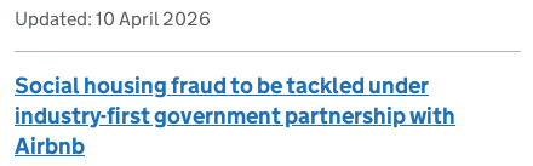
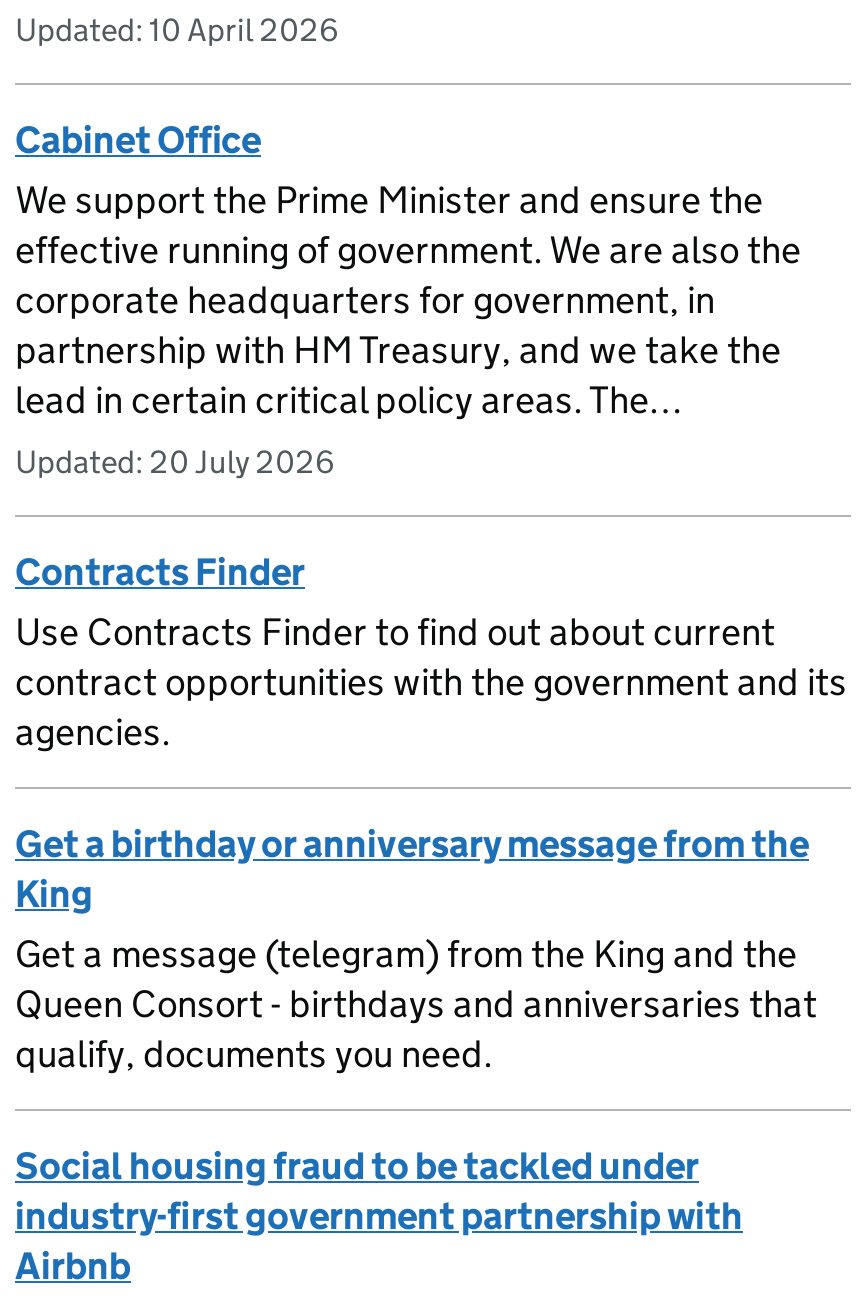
none -> [15,117,847,1077] Cabinet Office | We support the Prime Minister and ensure the | effective running of government. We are also the | corporate headquarters for government, in | partnership with HM Treasury, and we take the | lead in certain critical policy areas. The… | Updated: 20 July 2026 | Contracts Finder | Use Contracts Finder to find out about current | contract opportunities with the government and its | agencies. | Get a birthday or anniversary message from the | King | Get a message (telegram) from the King and the | Queen Consort - birthdays and anniversaries that | qualify, documents you need.

